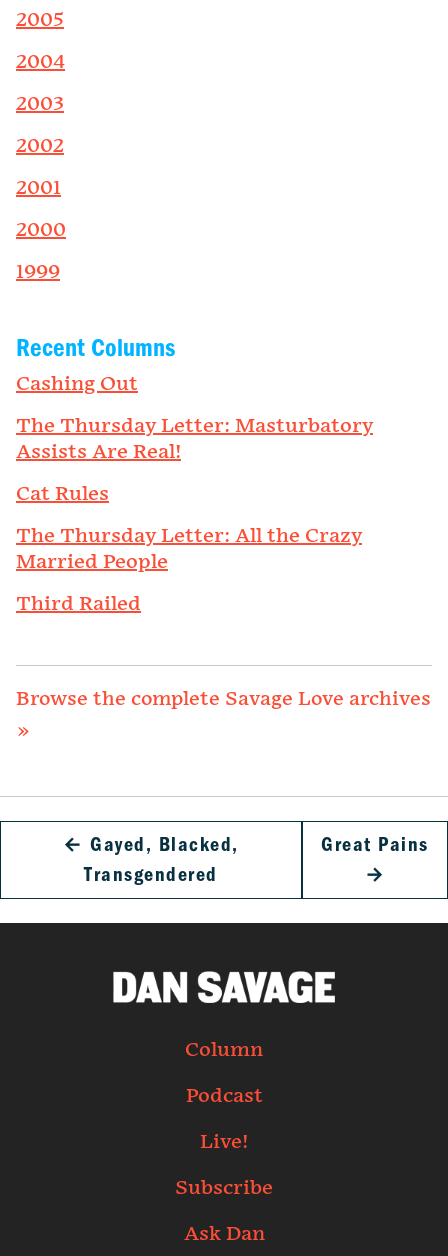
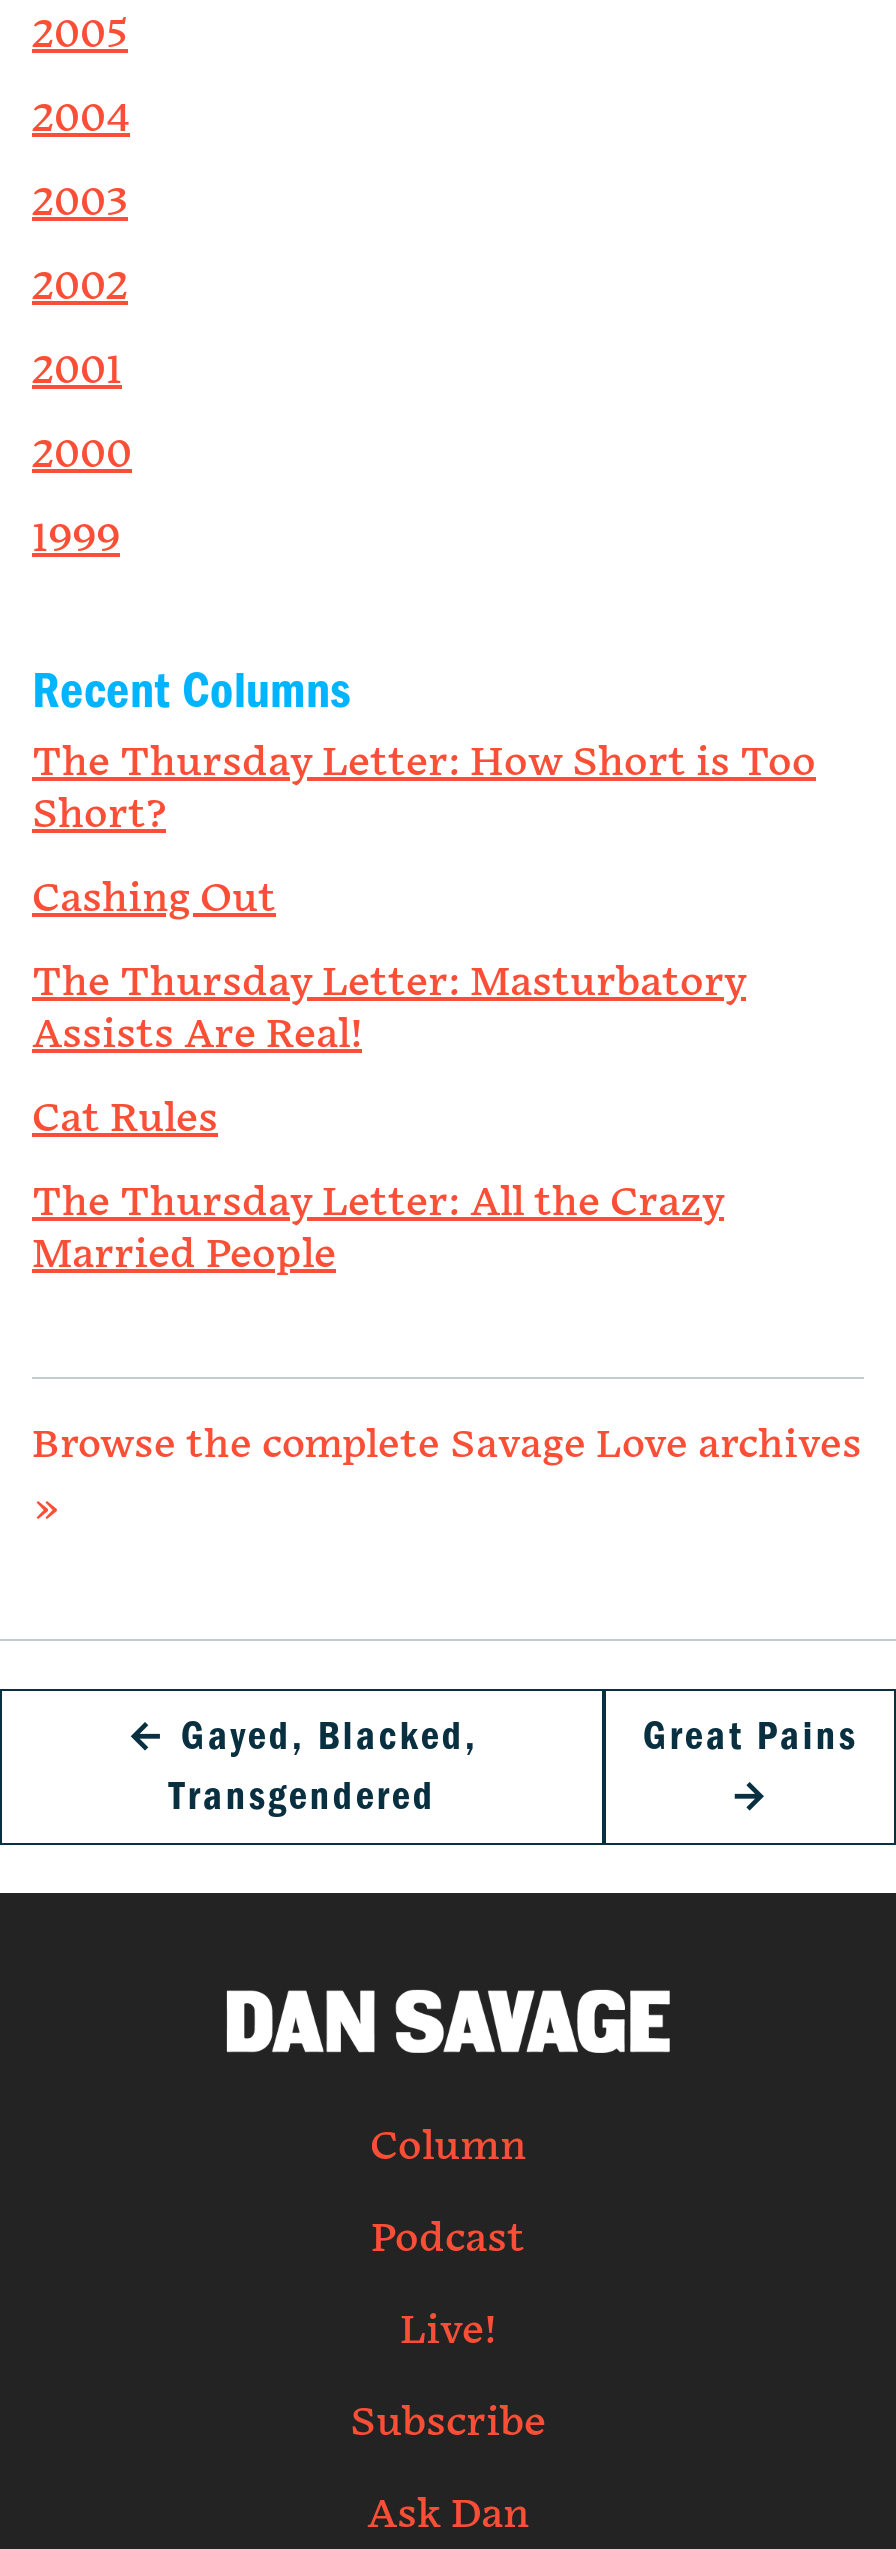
none -> [32,739,816,839] The Thursday Letter: How Short is Too | Short?
moved [16,372,373,574] -> [32,875,746,1279]: Cashing Out | The Thursday Letter: Masturbatory | Assists Are Real! | Cat Rules | The Thursday Letter: All the Crazy | Married People
[16,592,141,616] Third Railed -> none

